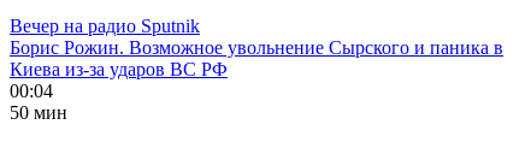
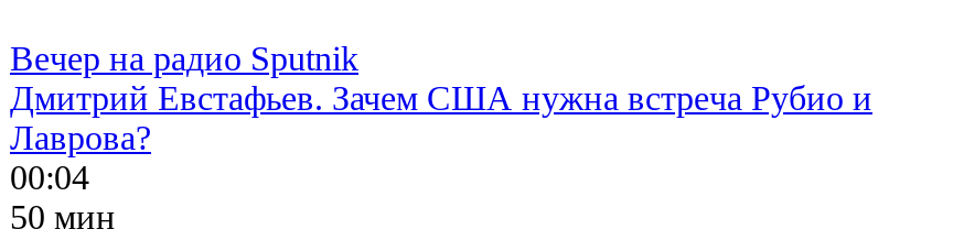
[10,37,503,79] Борис Рожин. Возможное увольнение Сырского и паника в | Киева из-за ударов ВС РФ -> [10,79,872,156] Дмитрий Евстафьев. Зачем США нужна встреча Рубио и | Лаврова?

